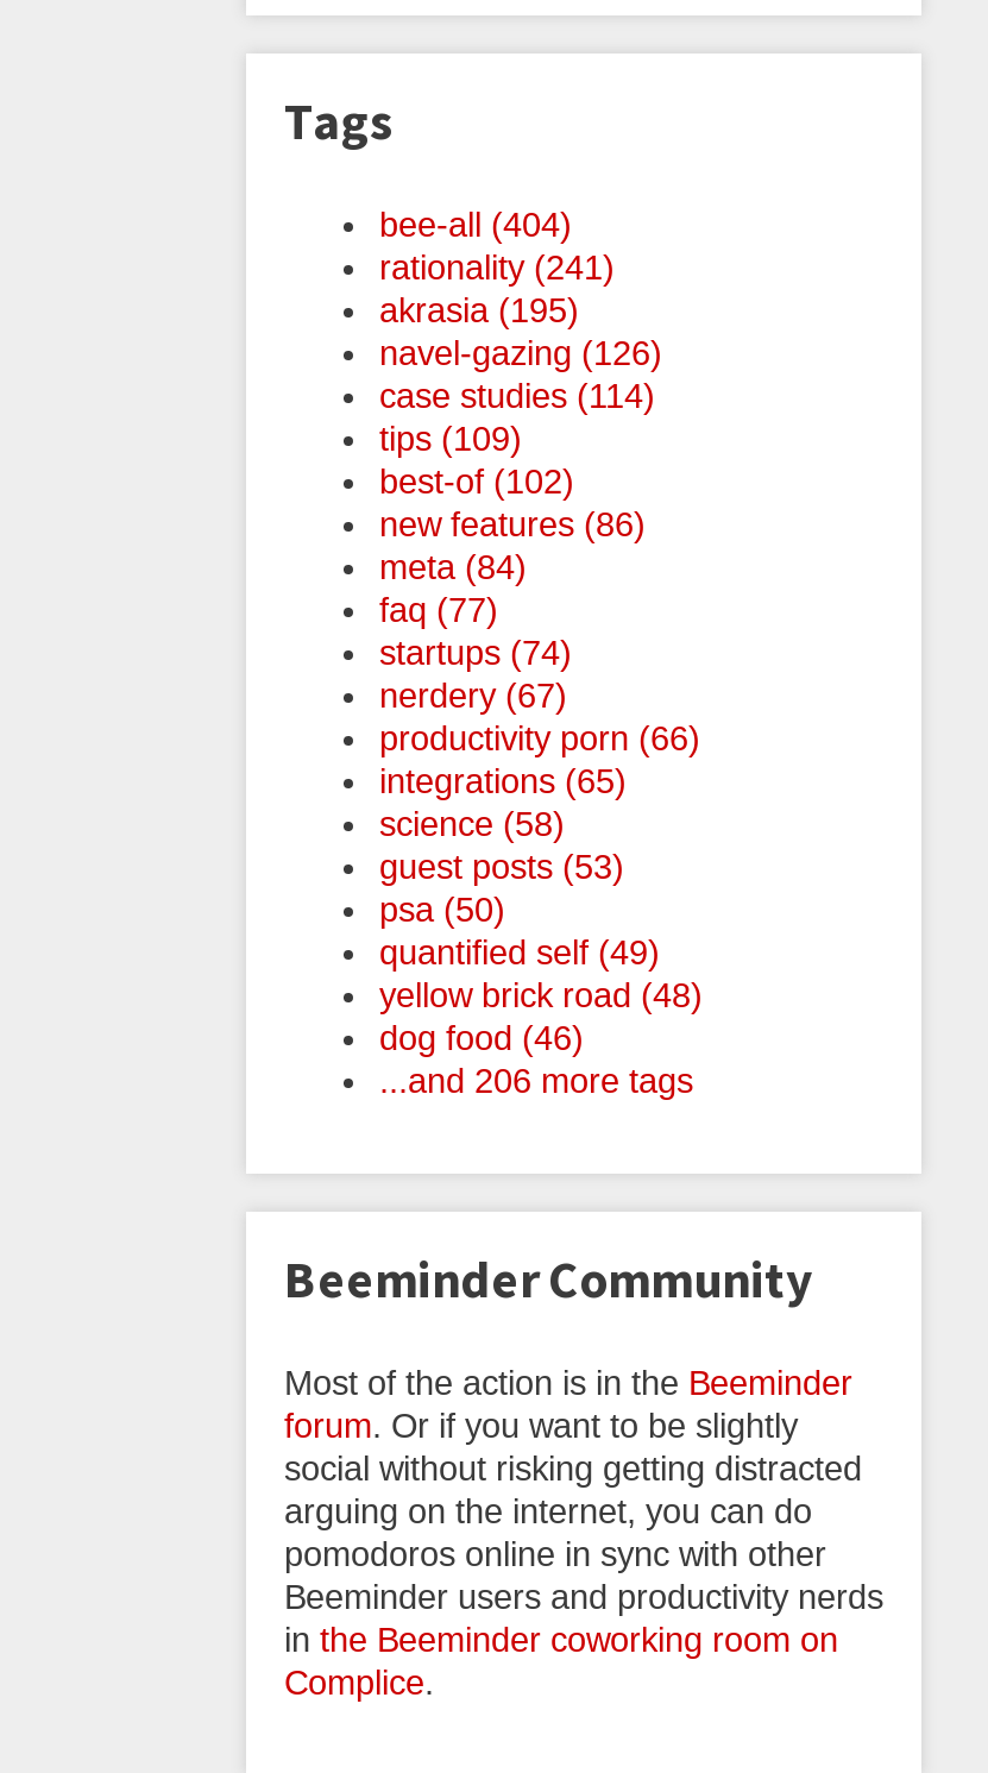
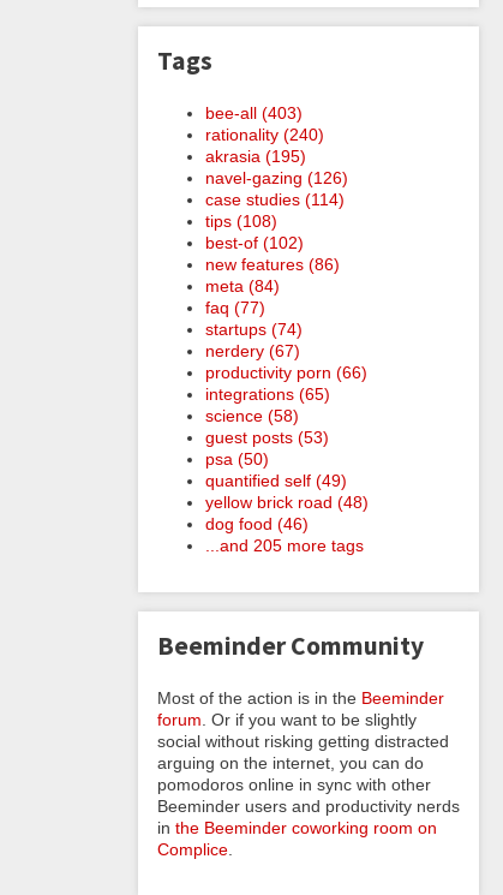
[379,205,572,243] bee-all (404) -> [205,103,303,122] bee-all (403)
[379,248,615,286] rationality (241) -> [205,125,324,144] rationality (240)
[379,419,522,457] tips (109) -> [205,211,277,230] tips (108)
[379,1061,693,1099] ...and 206 more tags -> [205,535,364,555] ...and 205 more tags

